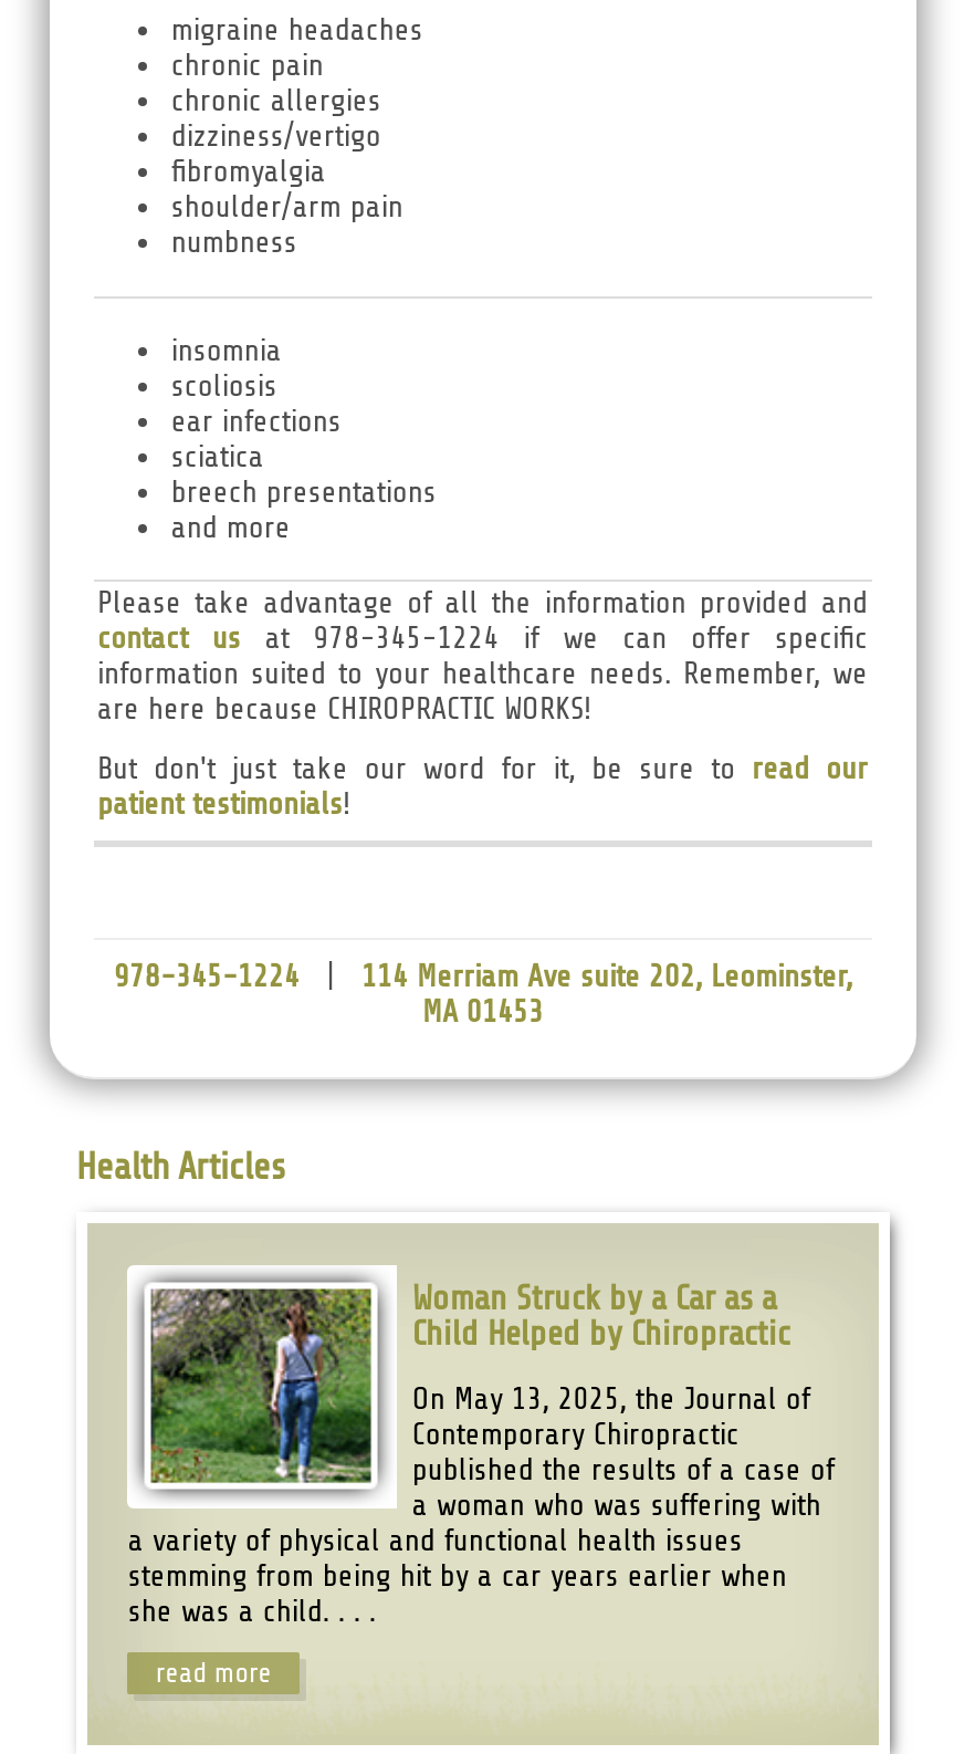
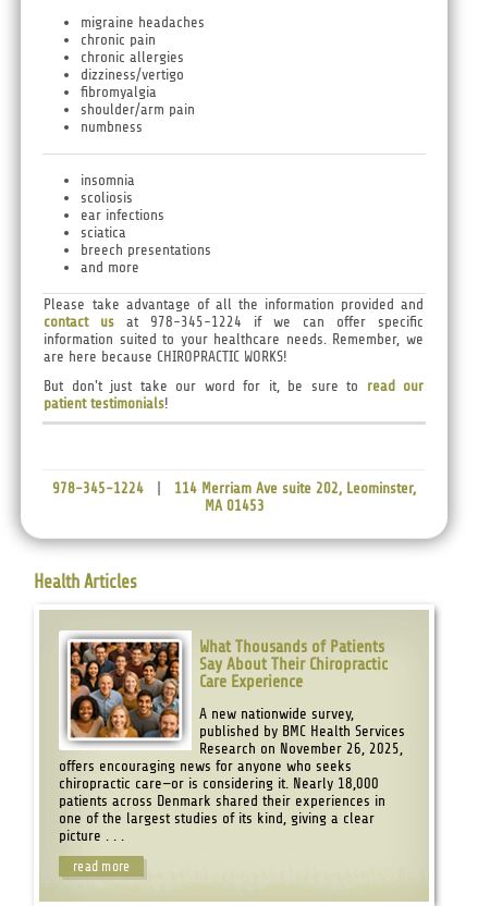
[128,1287,834,1629] [image] | On May 13, 2025, the Journal of | Contemporary Chiropractic | published the results of a case of | a woman who was suffering with | a variety of physical and functional health issues | stemming from being hit by a car years earlier when | she was a child. . . . -> [59,641,405,844] [image] | A new nationwide survey, | published by BMC Health Services | Research on November 26, 2025, | offers encouraging news for anyone who seeks | chiropractic care—or is considering it. Nearly 18,000 | patients across Denmark shared their experiences in | one of the largest studies of its kind, giving a clear | picture . . .
[412,1279,790,1354] Woman Struck by a Car as a | Child Helped by Chiropractic -> [199,637,388,692] What Thousands of Patients | Say About Their Chiropractic | Care Experience

